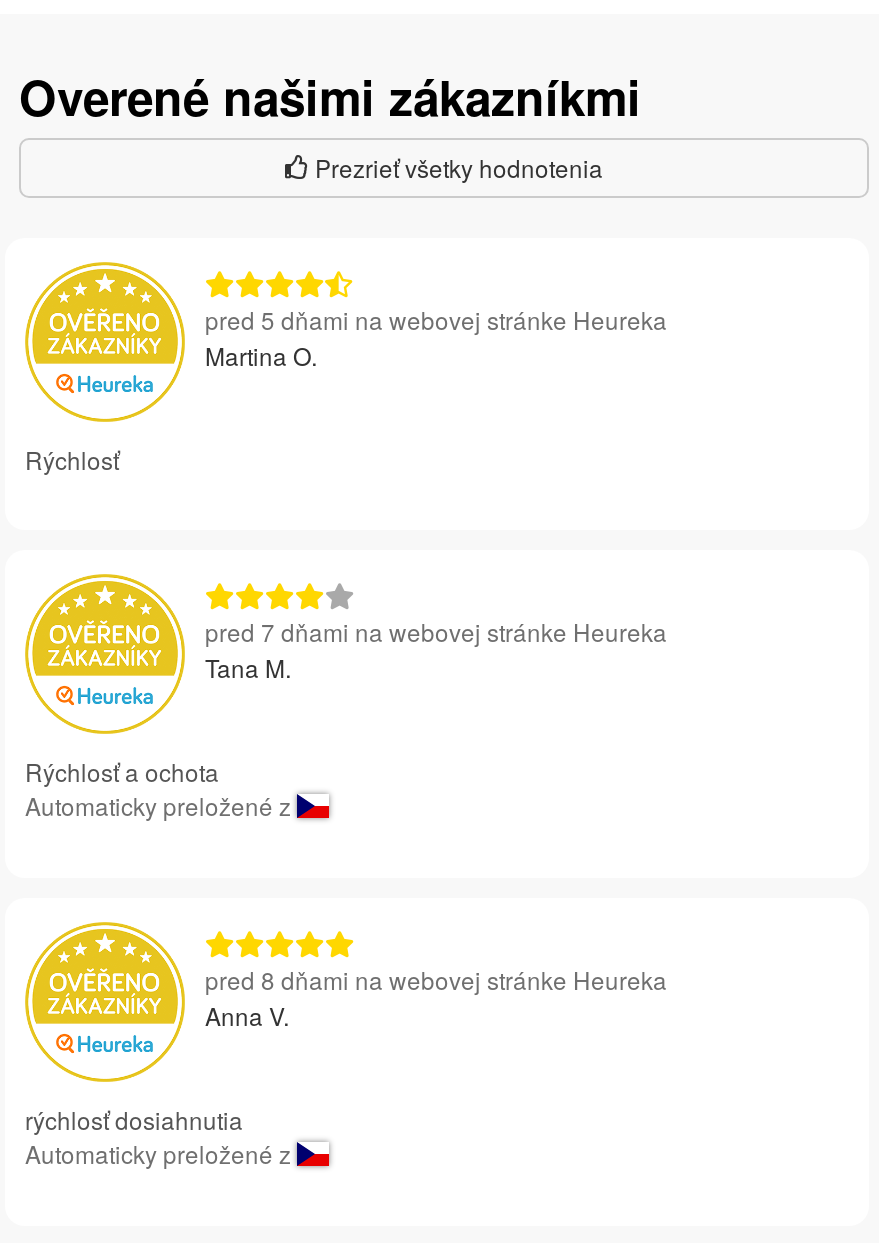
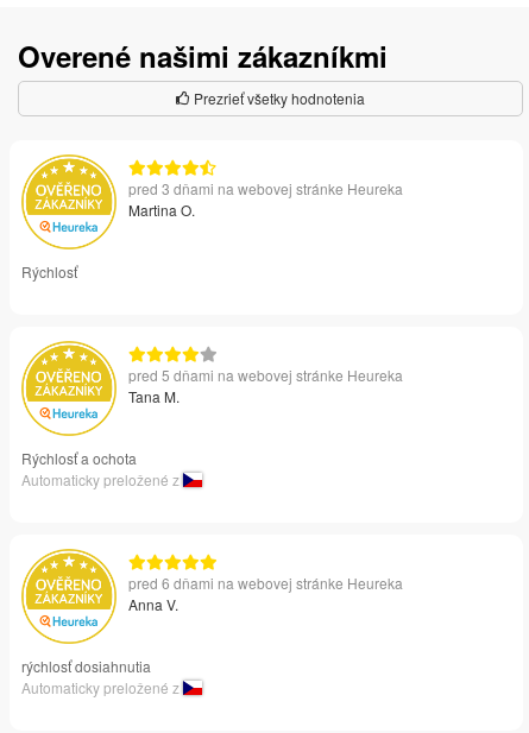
none -> [128,178,403,198] pred 3 dňami na webovej stránke Heureka
moved [205,302,667,336] -> [128,365,403,385]: pred 5 dňami na webovej stránke Heureka
[205,614,667,648] pred 7 dňami na webovej stránke Heureka -> none
[205,962,667,996] pred 8 dňami na webovej stránke Heureka -> [128,573,403,593] pred 6 dňami na webovej stránke Heureka

